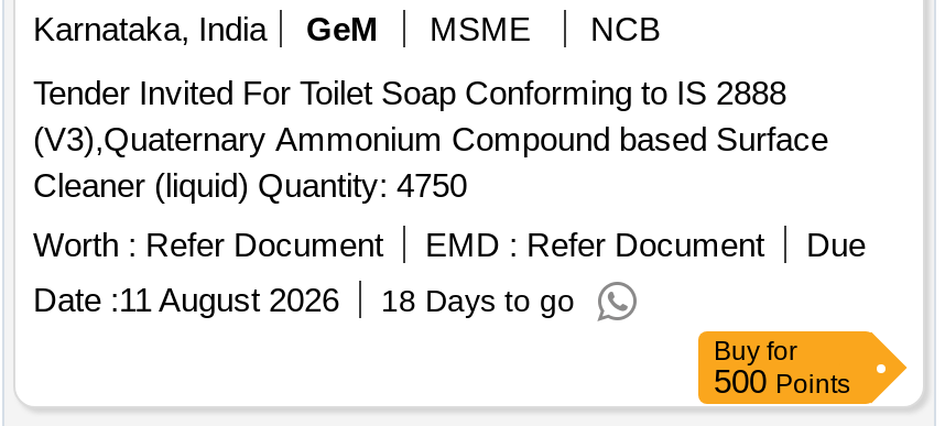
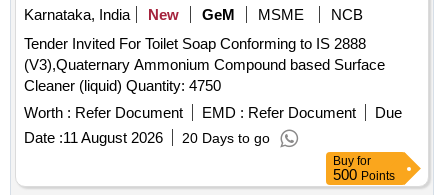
none -> [148,6,179,23] New
[33,281,575,319] Date : 11 August 2026 18 Days to go -> [24,129,270,146] Date : 11 August 2026 20 Days to go

